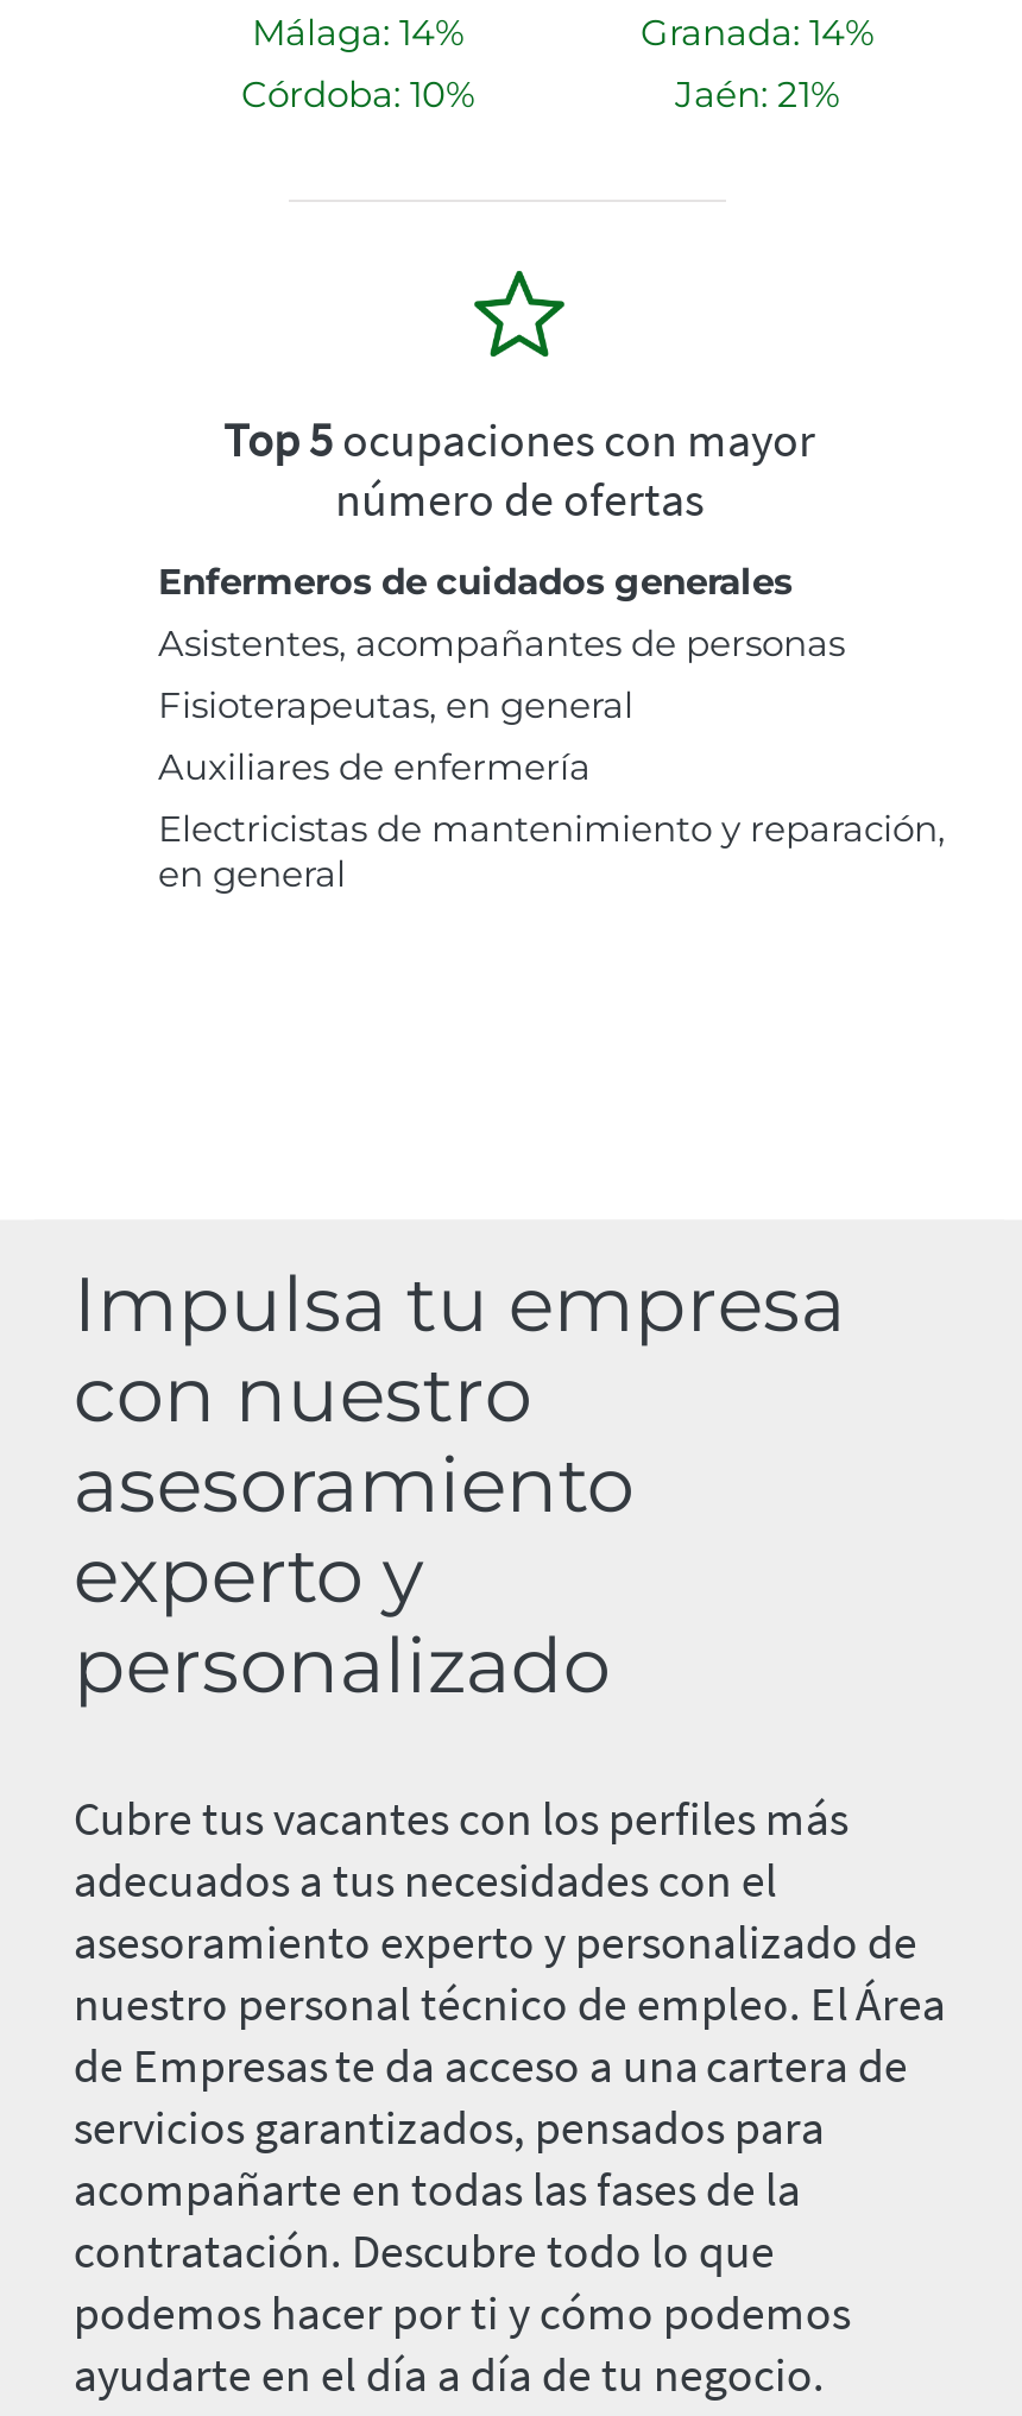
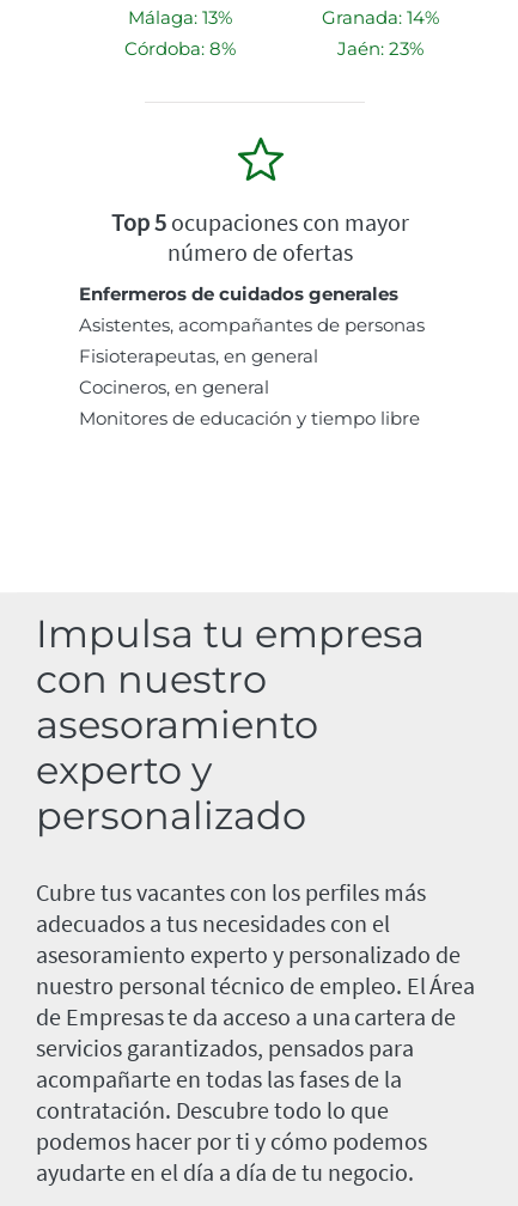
[252,10,463,55] Málaga: 14% -> [127,6,231,29] Málaga: 13%
[241,72,474,117] Córdoba: 10% -> [124,37,235,60] Córdoba: 8%
[675,72,839,117] Jaén: 21% -> [337,37,423,60] Jaén: 23%
[158,744,945,897] Auxiliares de enfermería | Electricistas de mantenimiento y reparación, | en general -> [79,376,420,430] Cocineros, en general | Monitores de educación y tiempo libre

